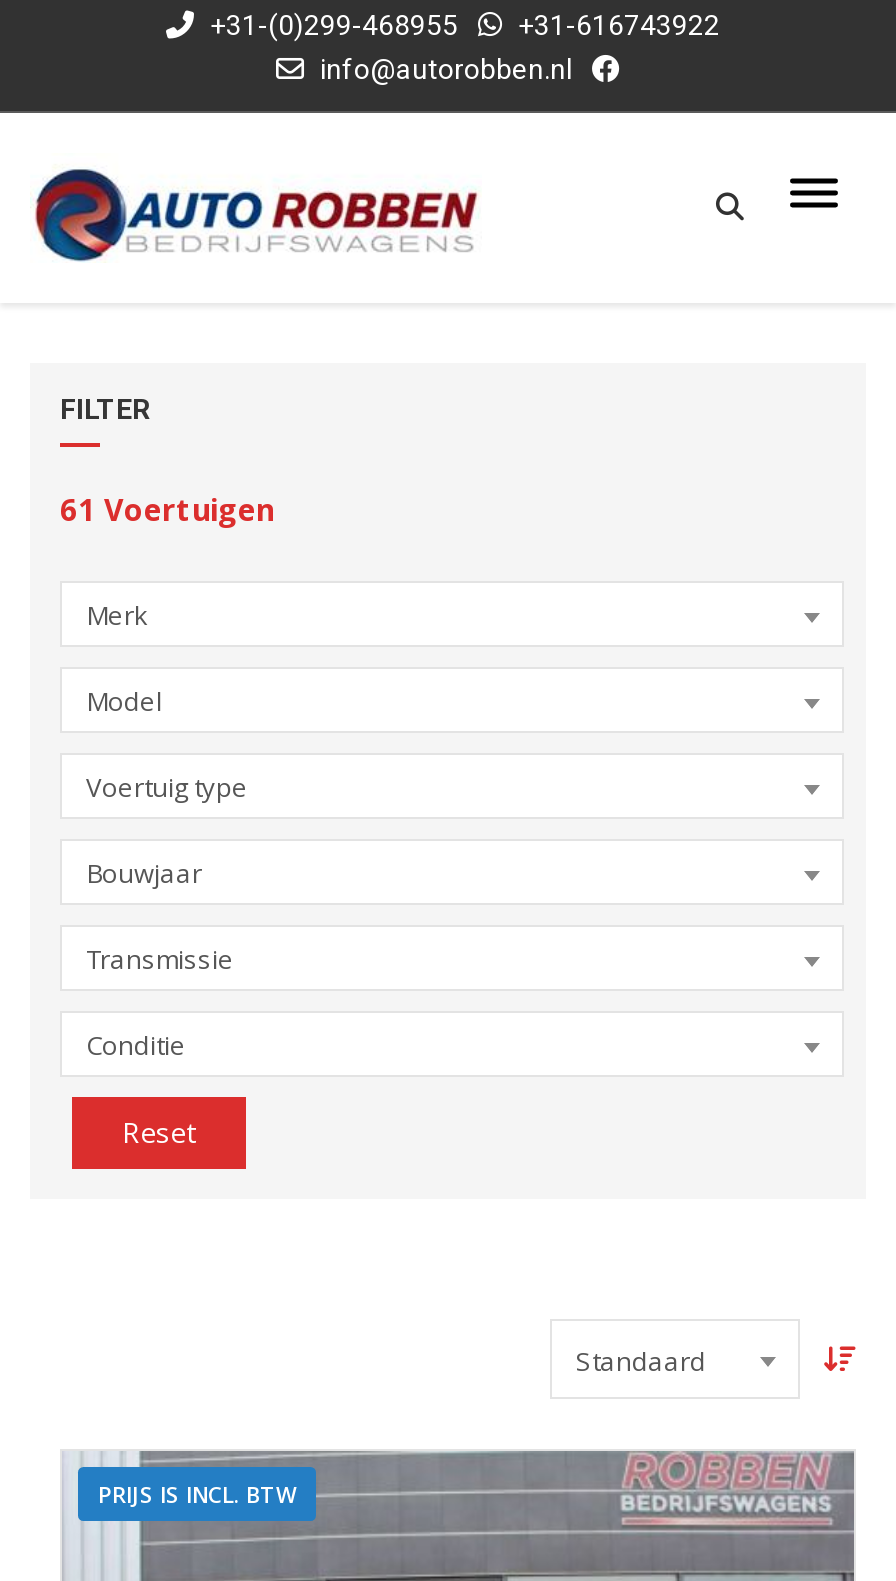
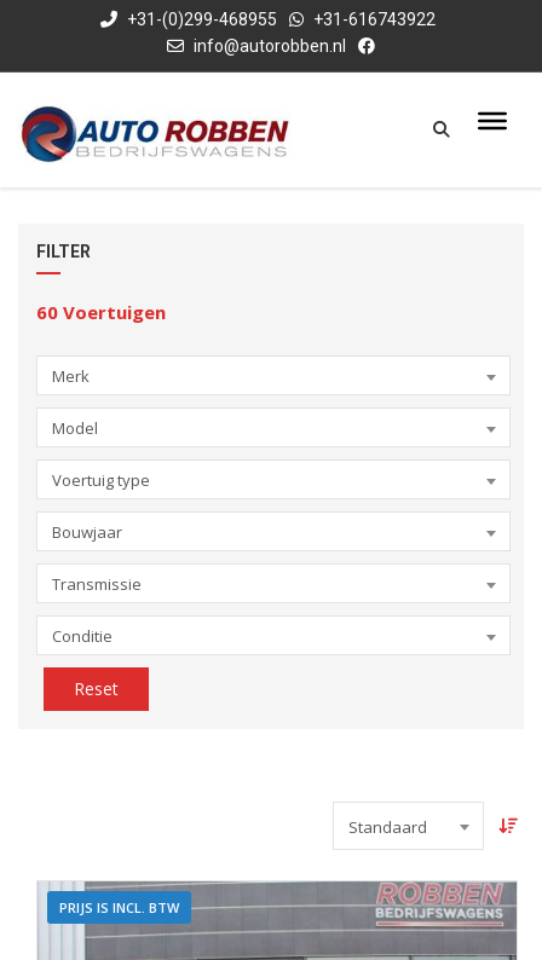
[60,489,274,529] 61 Voertuigen -> [36,300,166,324] 60 Voertuigen

